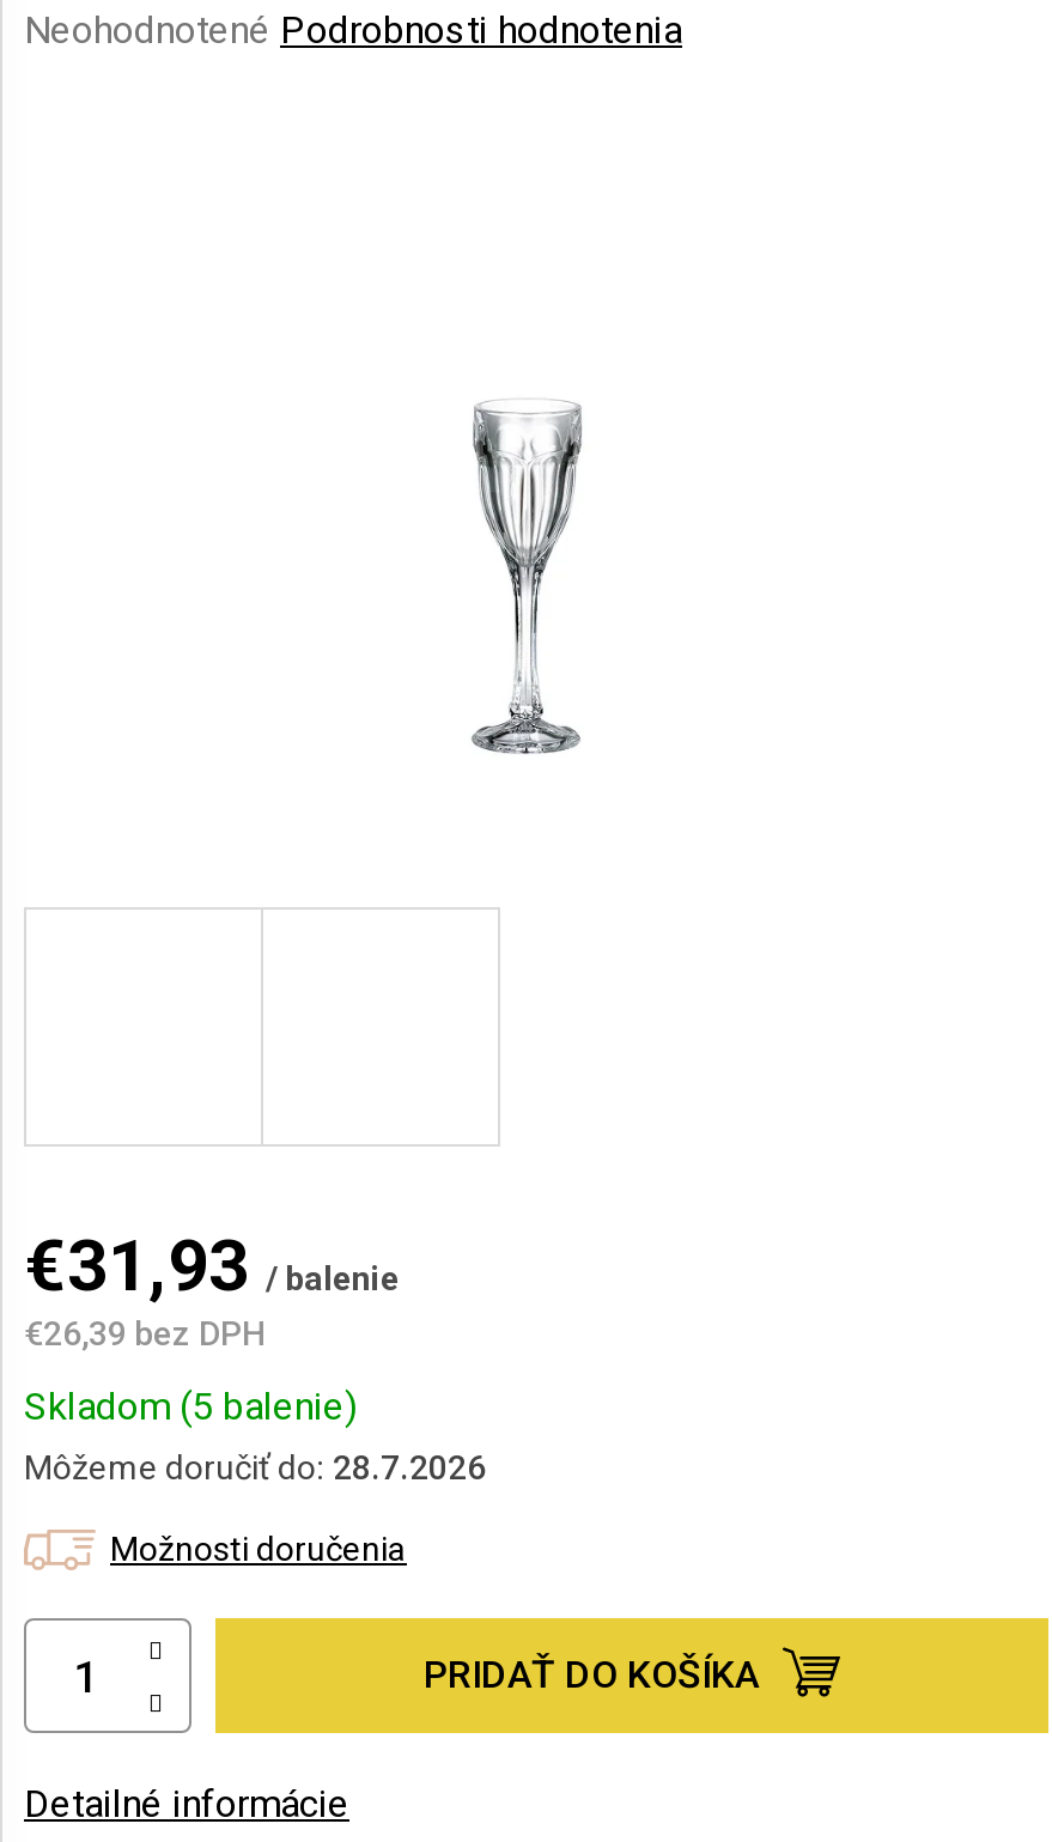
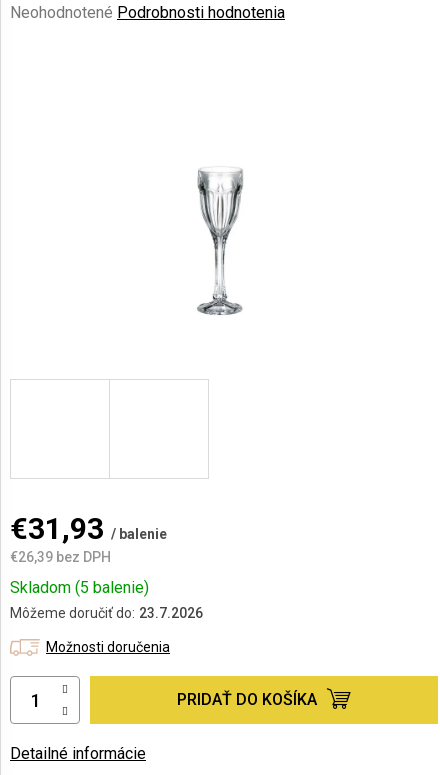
[24,1449,486,1487] Môžeme doručiť do: 28.7.2026 -> [10,605,203,621] Môžeme doručiť do: 23.7.2026

